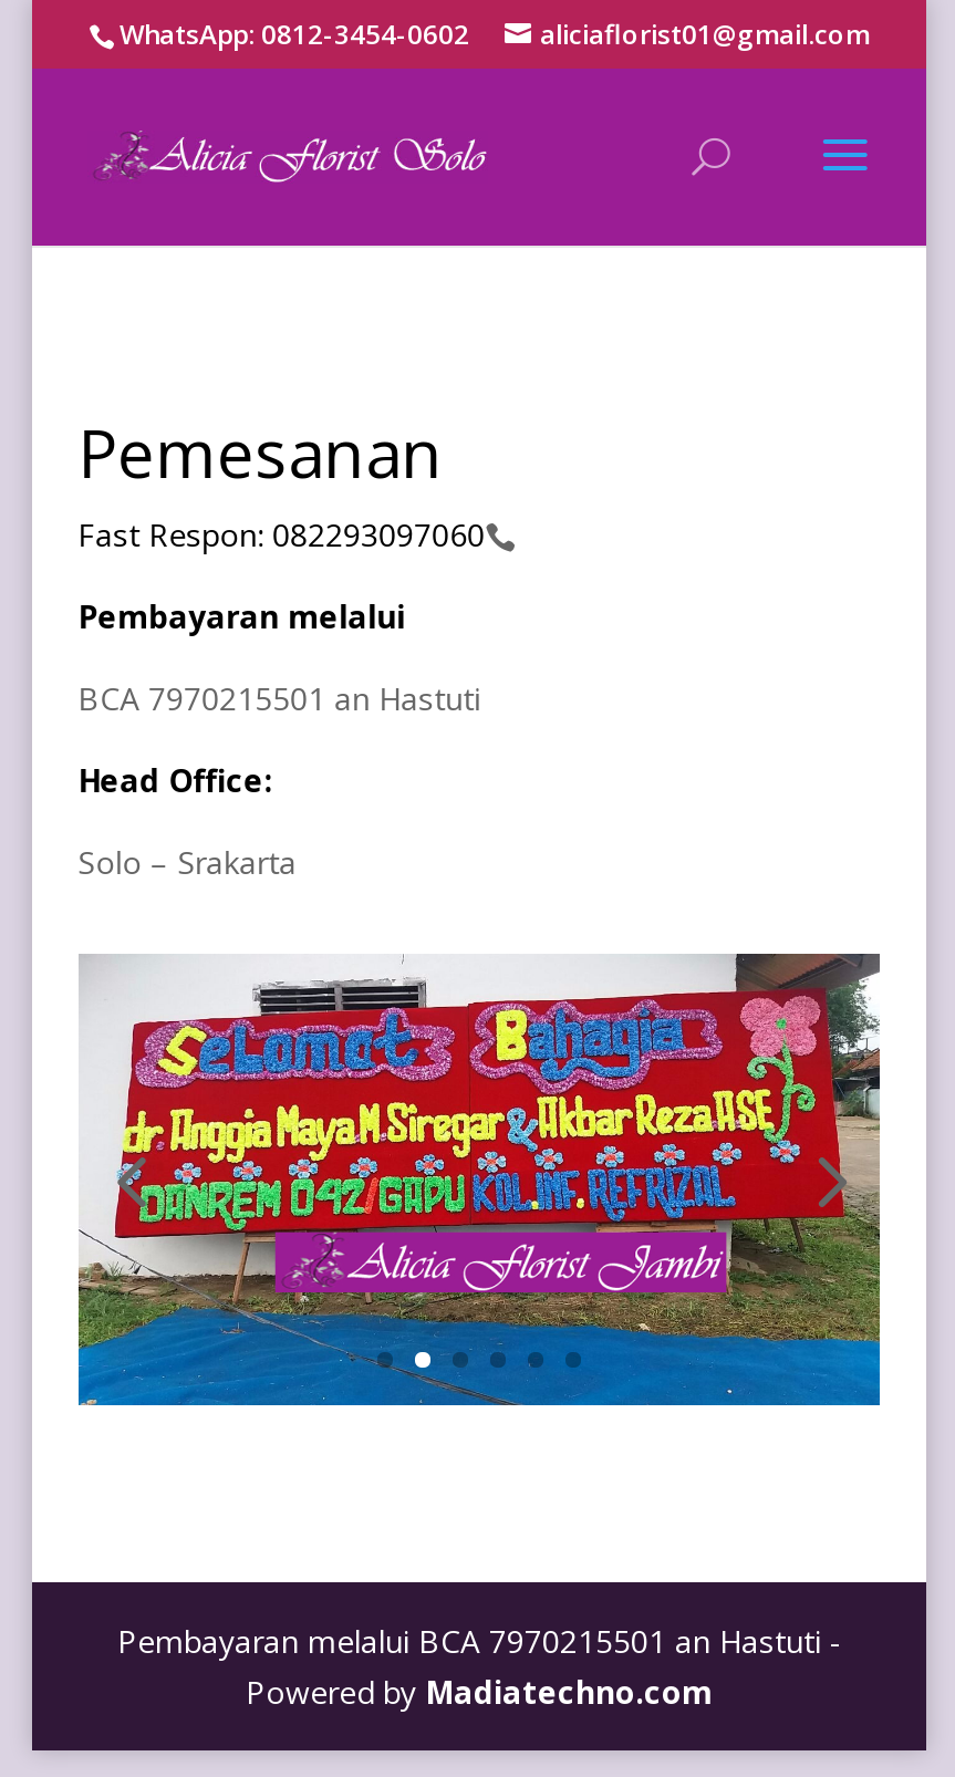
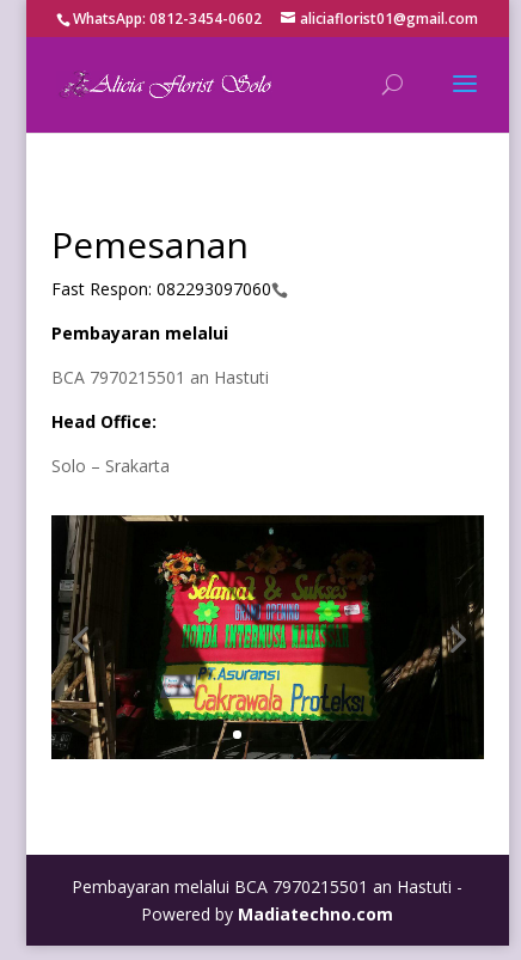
[76,952,882,1407] [image] -> [50,514,485,760] [image]

